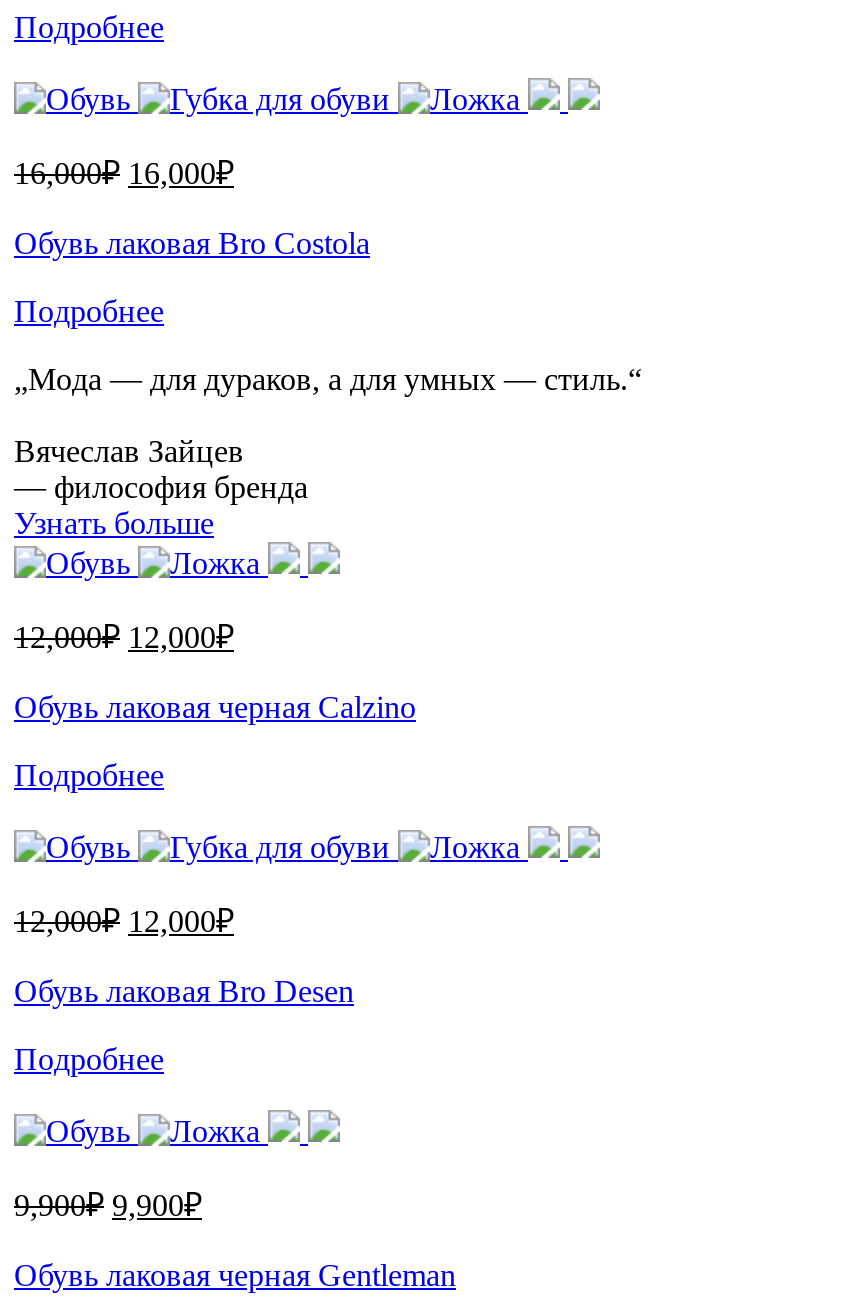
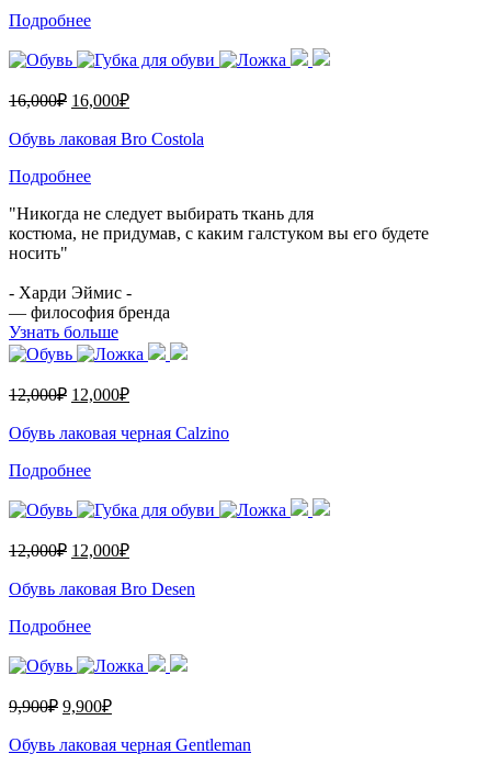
[14,362,642,396] „Мода — для дураков, а для умных — стиль.“ -> [9,204,429,262] "Никогда не следует выбирать ткань для | костюма, не придумав, с каким галстуком вы его будете | носить"
[14,434,244,468] Вячеслав Зайцев -> [9,283,136,302] - Харди Эймис -

